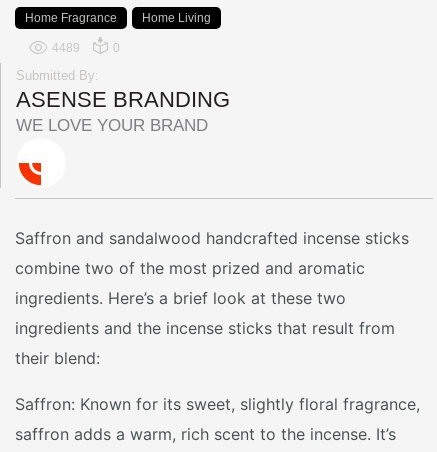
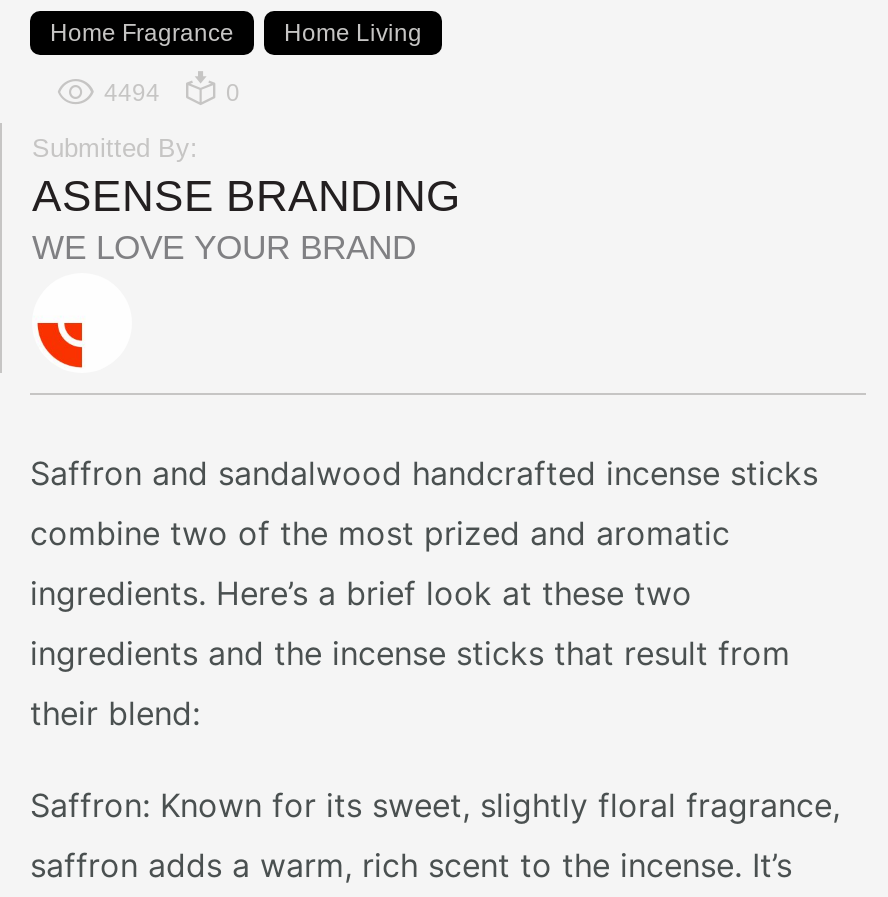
[52,41,80,55] 4489 -> [104,79,160,107] 4494

